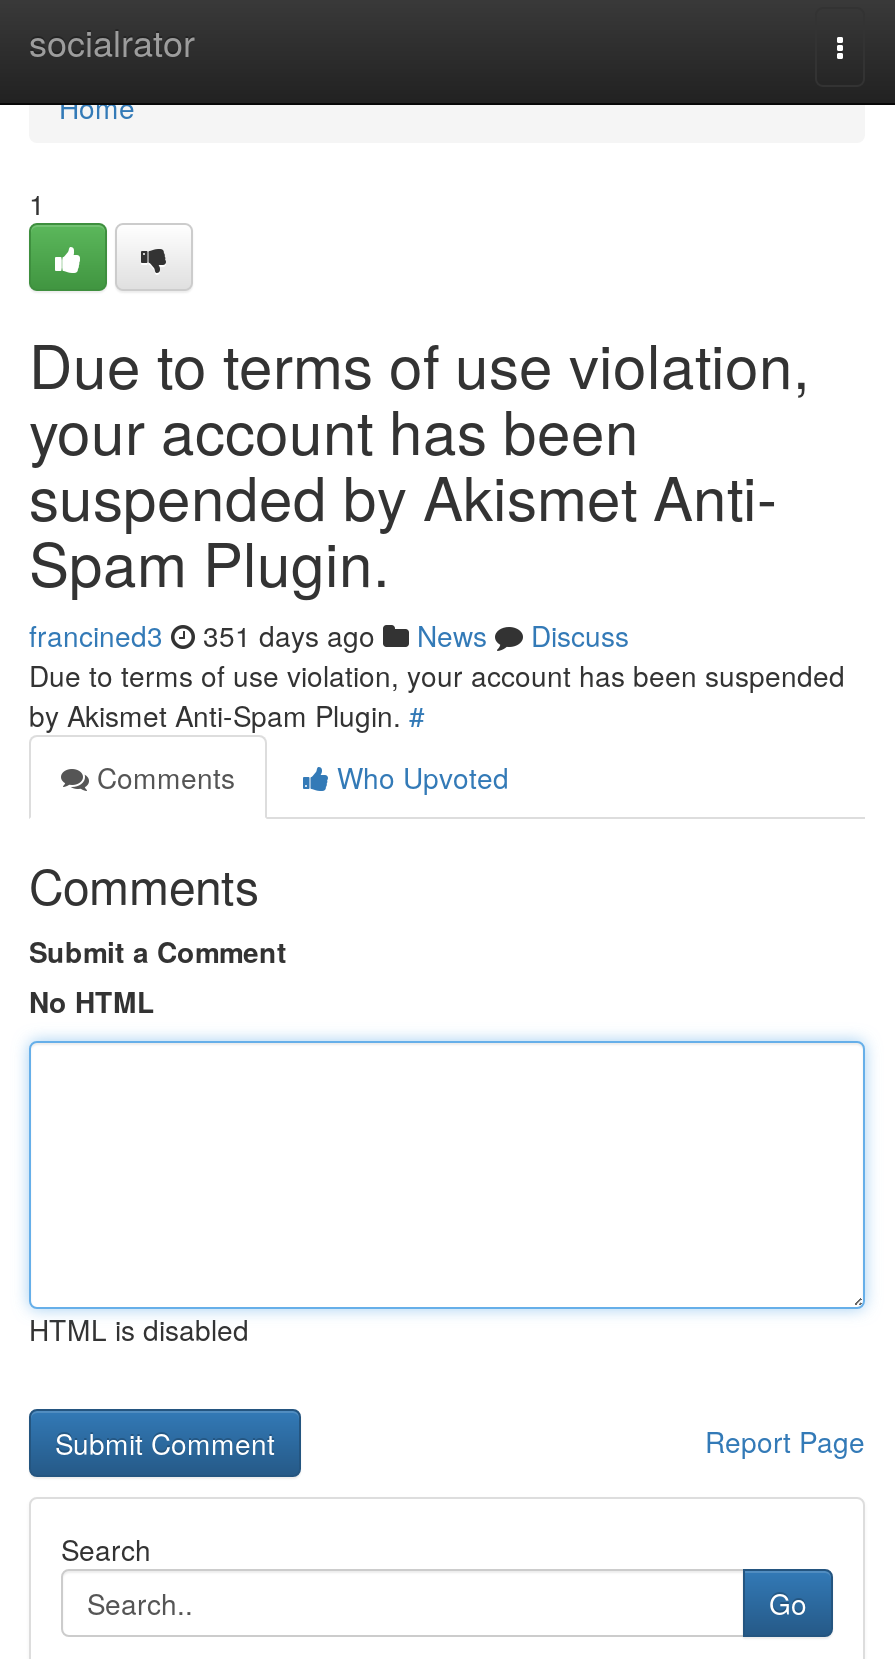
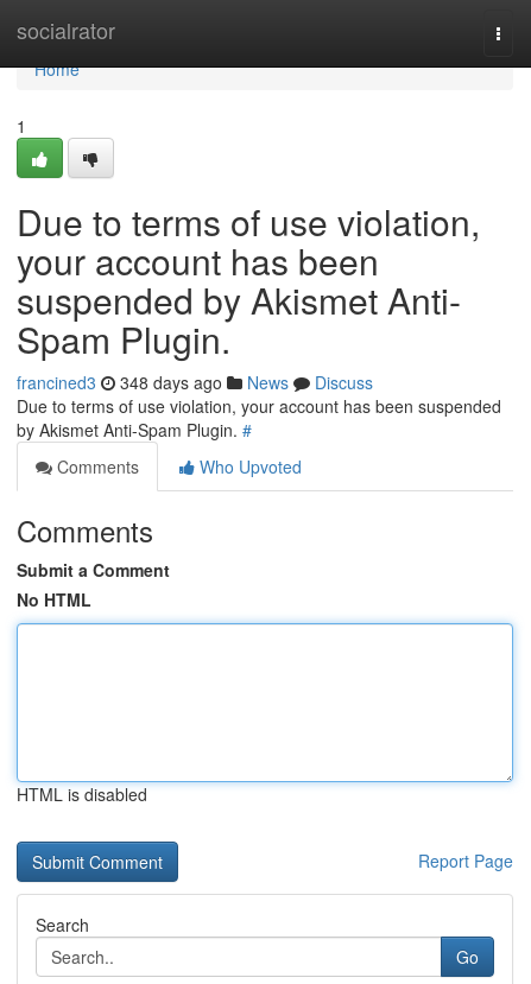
[29,615,629,655] francined3 351 days ago News Discuss -> [17,370,373,394] francined3 348 days ago News Discuss

